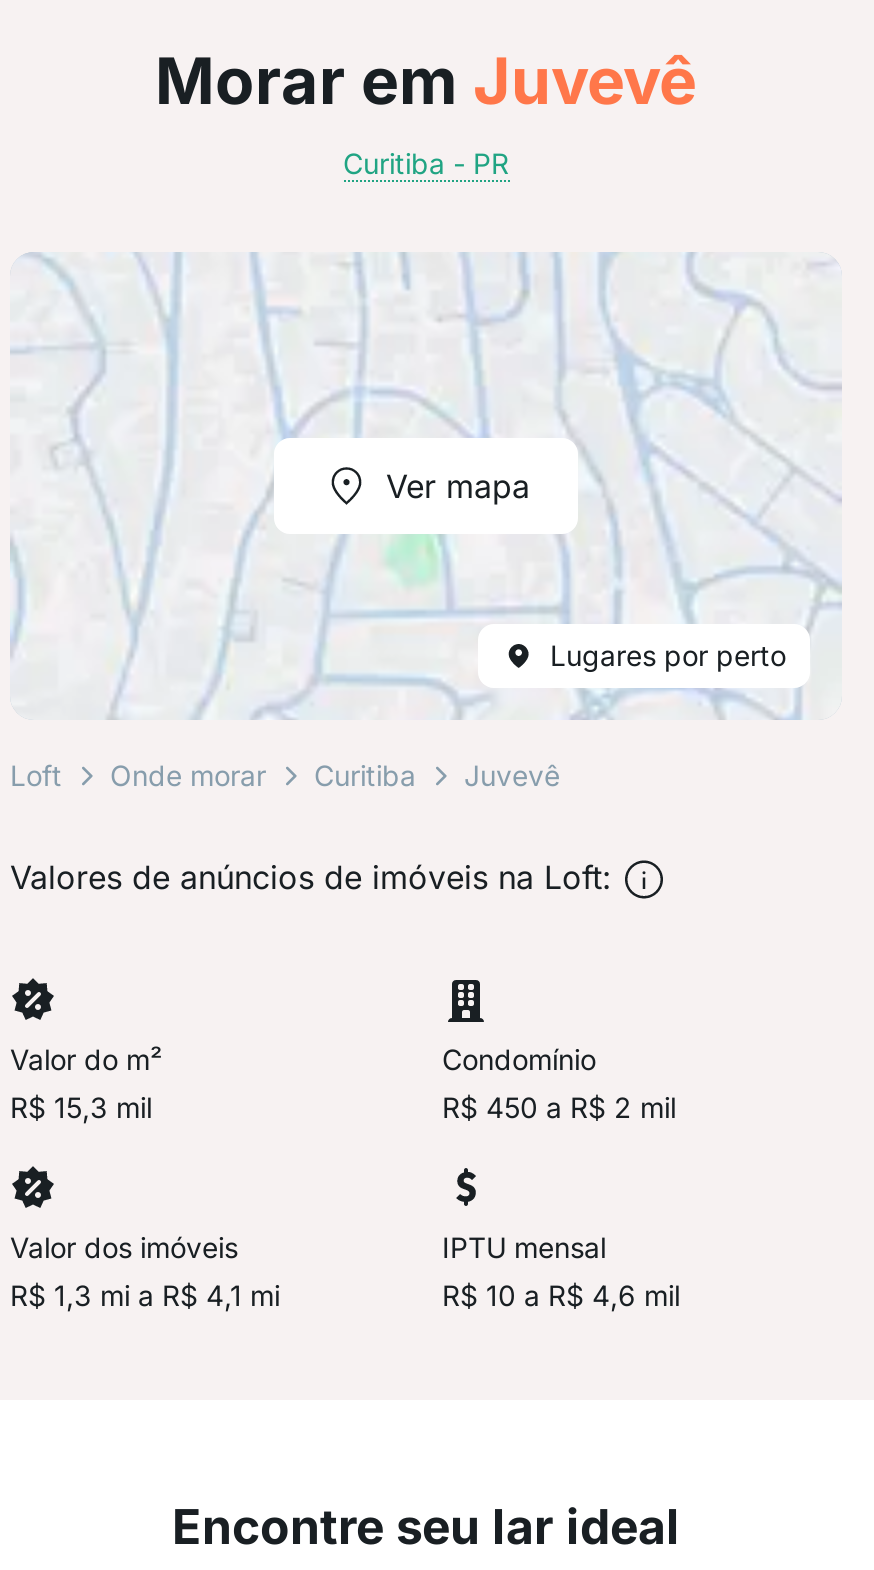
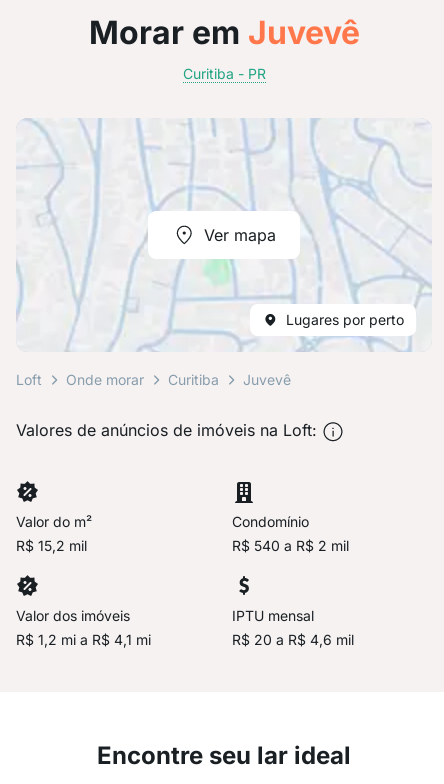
[10,1090,152,1124] R$ 15,3 mil -> [16,537,87,554] R$ 15,2 mil
[442,1090,676,1124] R$ 450 a R$ 2 mil -> [232,537,349,554] R$ 540 a R$ 2 mil
[10,1278,280,1312] R$ 1,3 mi a R$ 4,1 mi -> [16,631,151,648] R$ 1,2 mi a R$ 4,1 mi
[442,1278,680,1312] R$ 10 a R$ 4,6 mil -> [232,631,354,648] R$ 20 a R$ 4,6 mil

